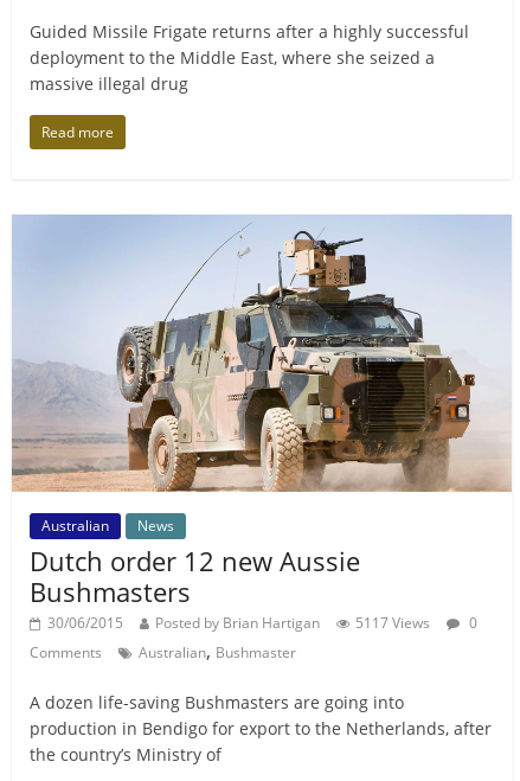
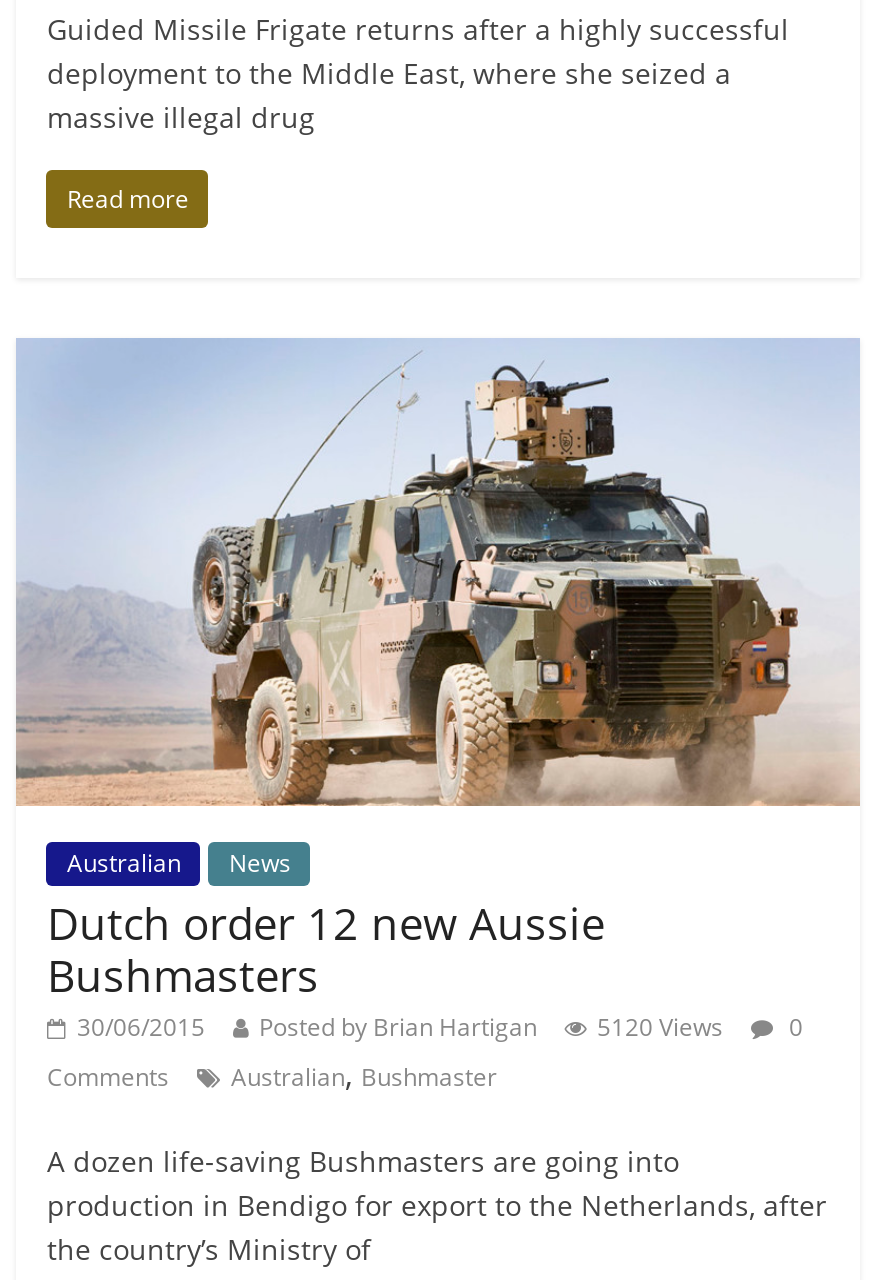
[48,613,478,633] 30/06/2015 Posted by Brian Hartigan 5117 Views 0 -> [77,1011,803,1045] 30/06/2015 Posted by Brian Hartigan 5120 Views 0

